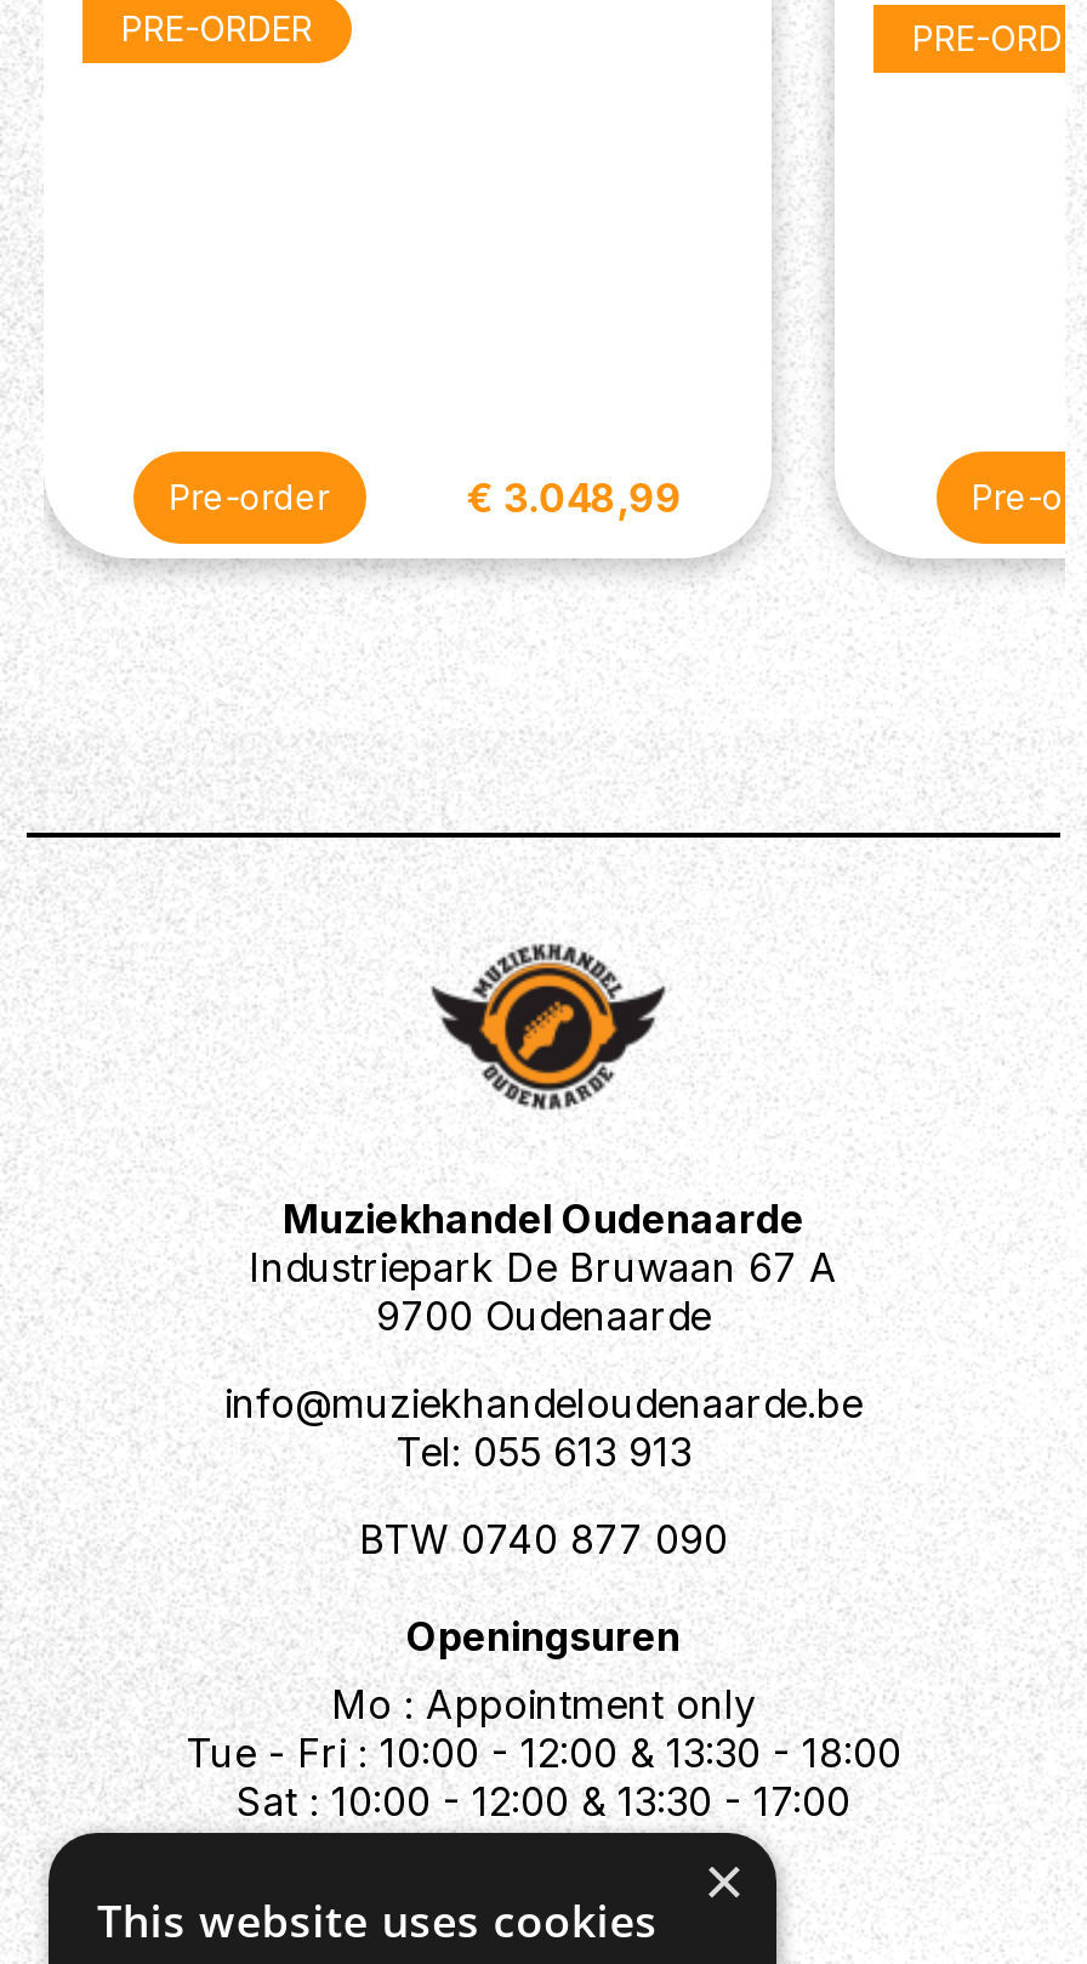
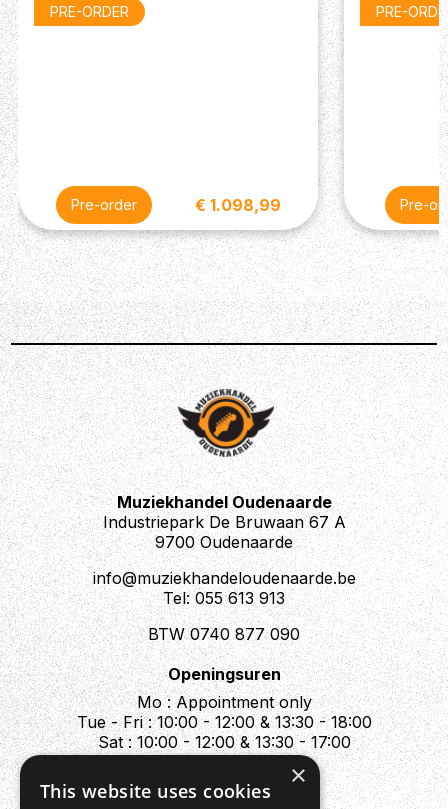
[466,473,682,522] € 3.048,99 -> [194,195,280,215] € 1.098,99

